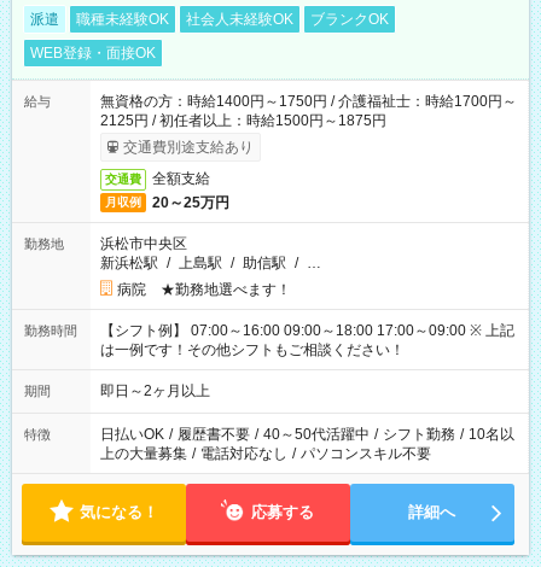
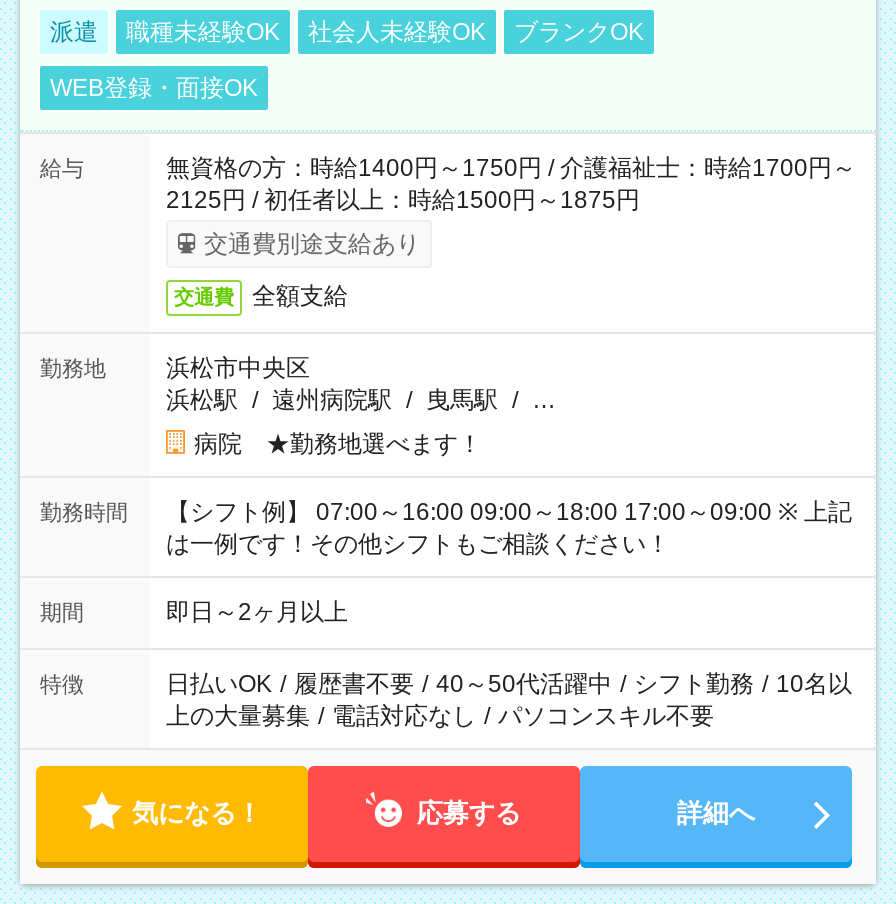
[105,194,229,211] 月収例 | 20～25万円 -> none
[100,255,321,271] 新浜松駅 / 上島駅 / 助信駅 / … -> [166,386,556,414] 浜松駅 / 遠州病院駅 / 曳馬駅 / …

